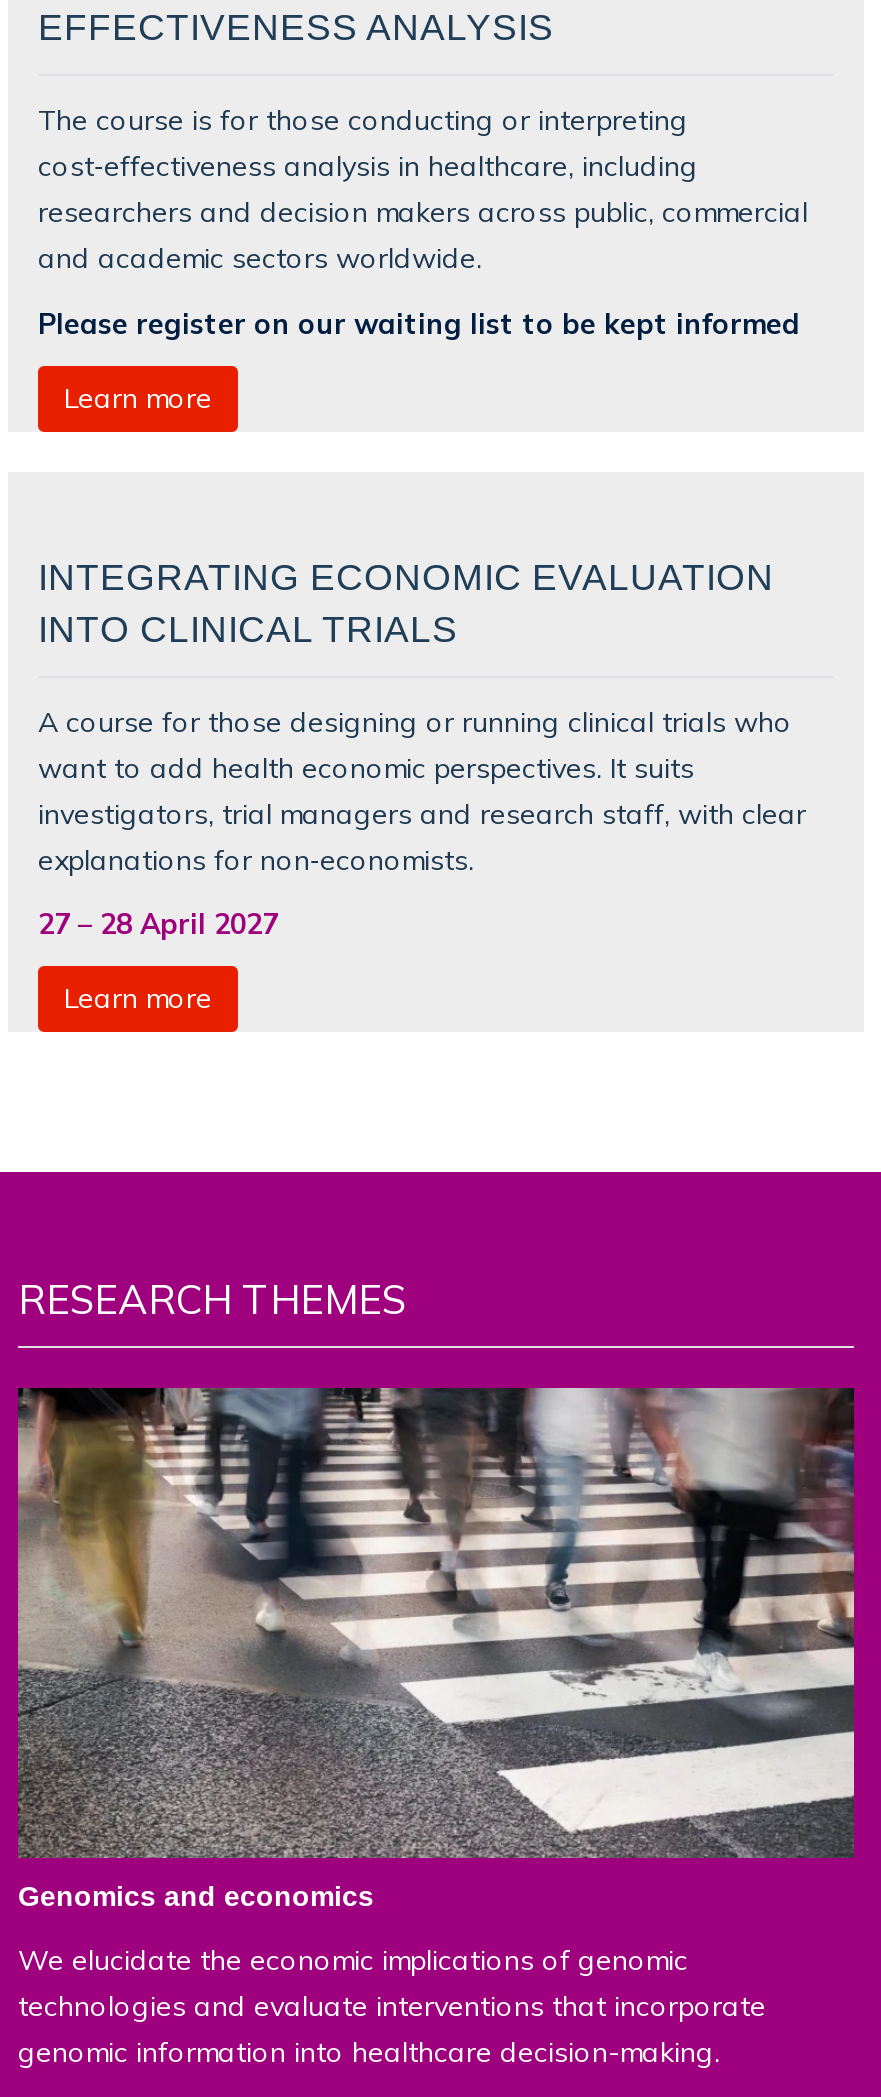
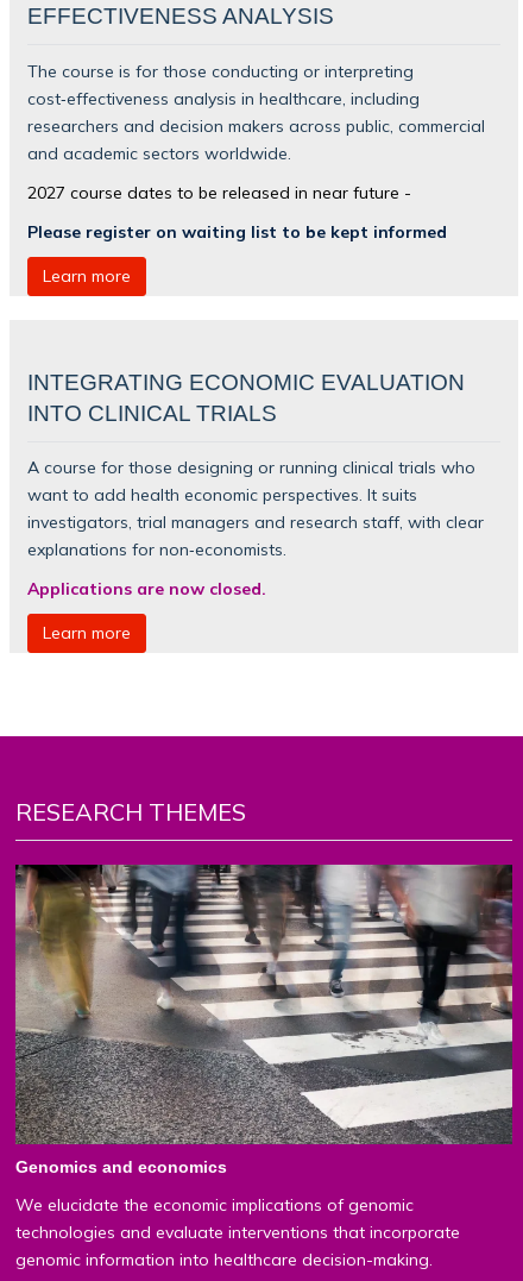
[38,305,800,339] Please register on our waiting list to be kept informed -> [27,181,447,241] 2027 course dates to be released in near future - | Please register on waiting list to be kept informed
[38,907,278,941] 27 – 28 April 2027 -> [27,579,266,599] Applications are now closed.

